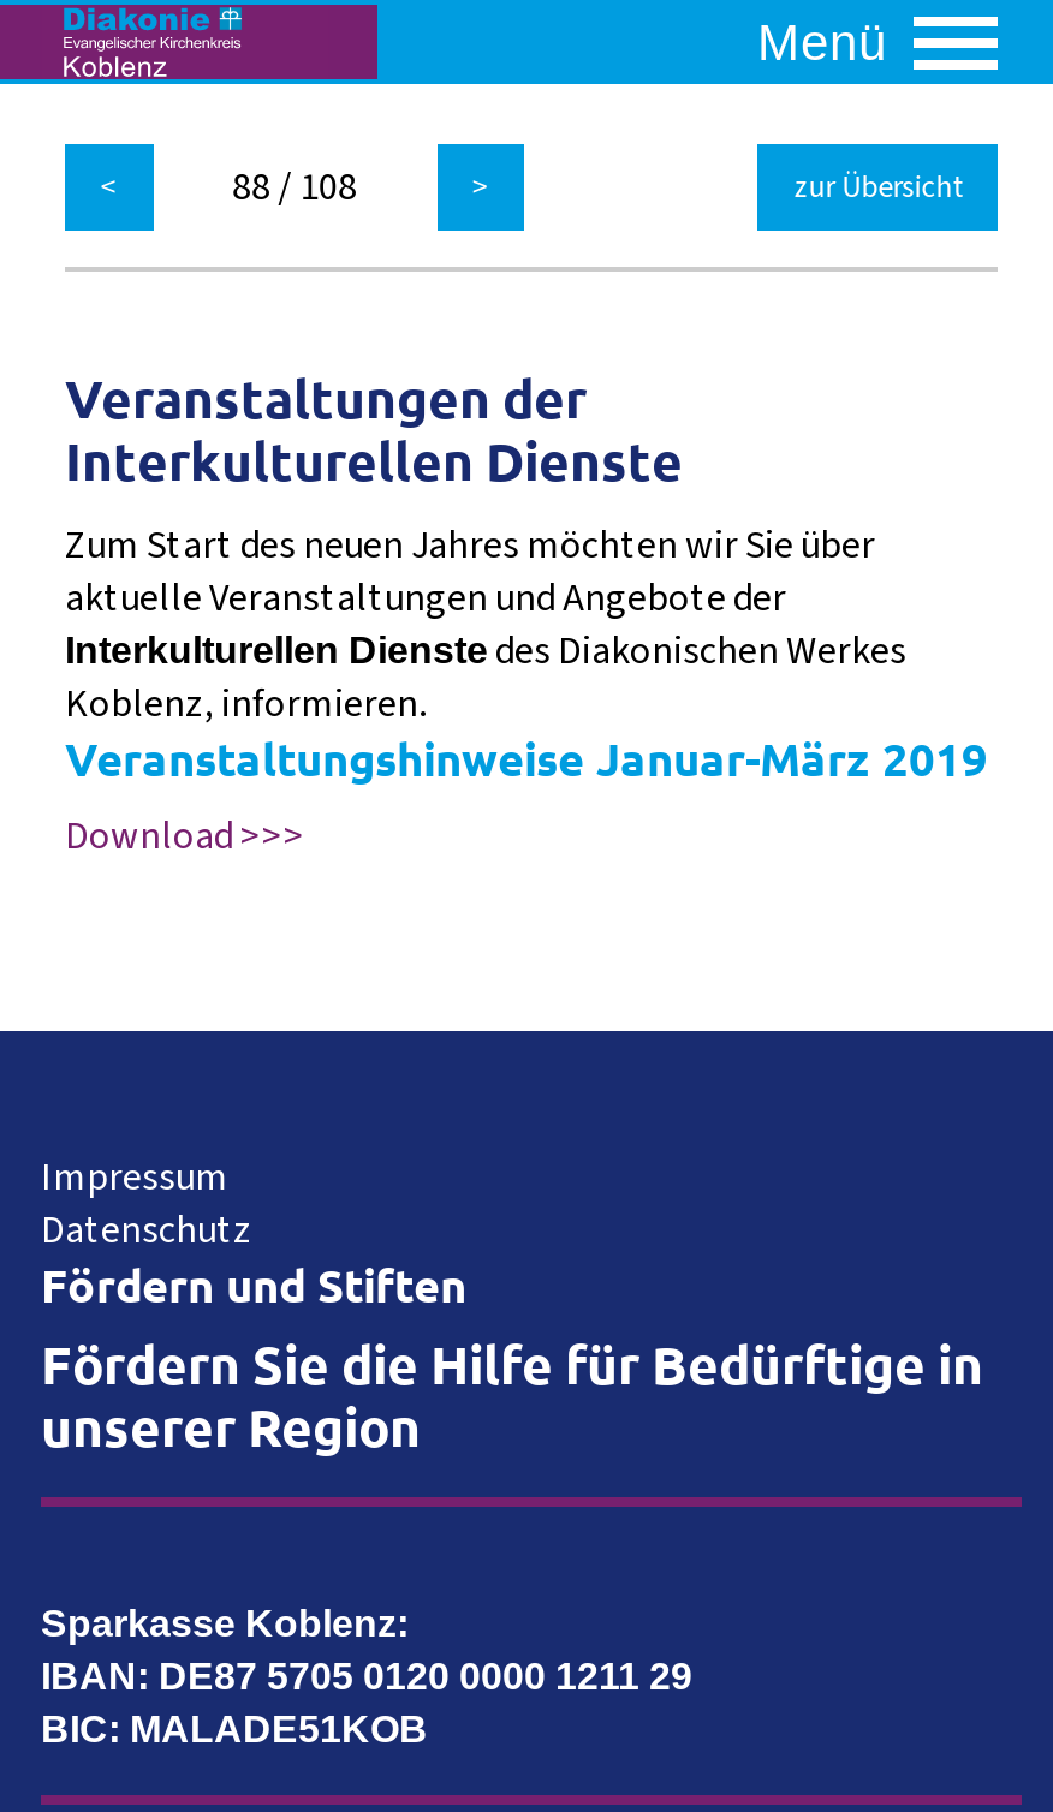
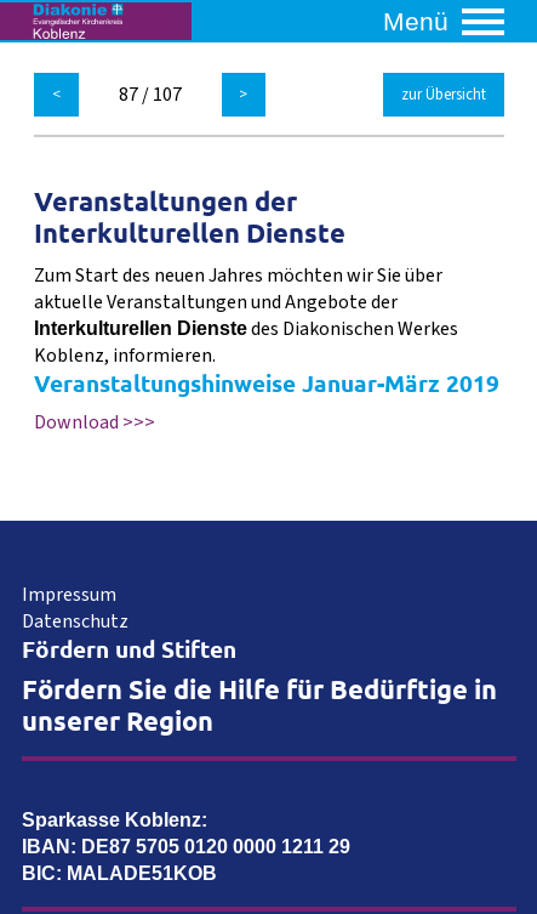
[232,161,357,214] 88 / 108 -> [118,81,181,108] 87 / 107

